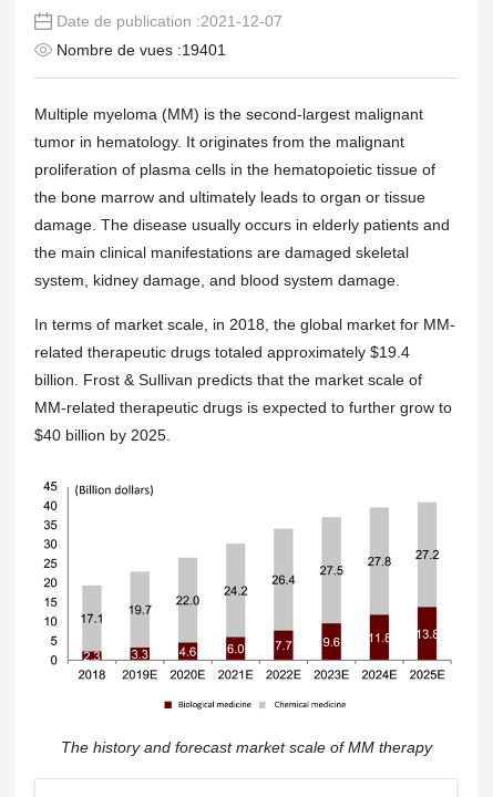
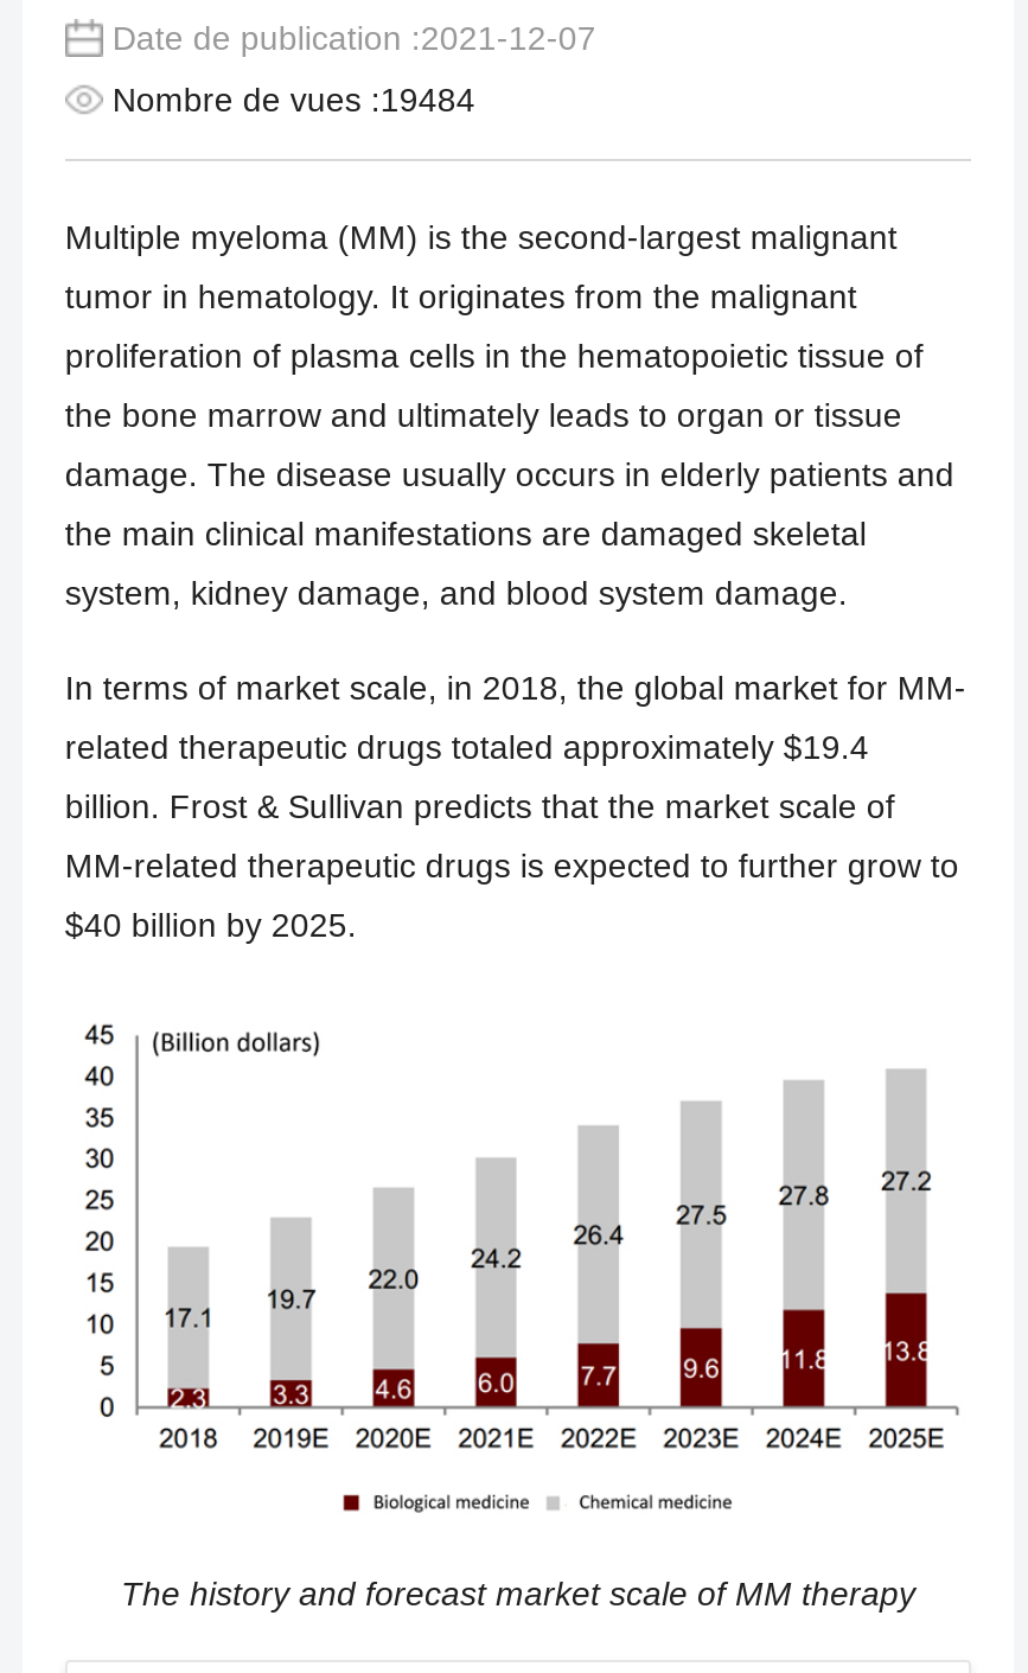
[56,41,226,58] Nombre de vues :19401 -> [112,80,475,118] Nombre de vues :19484

